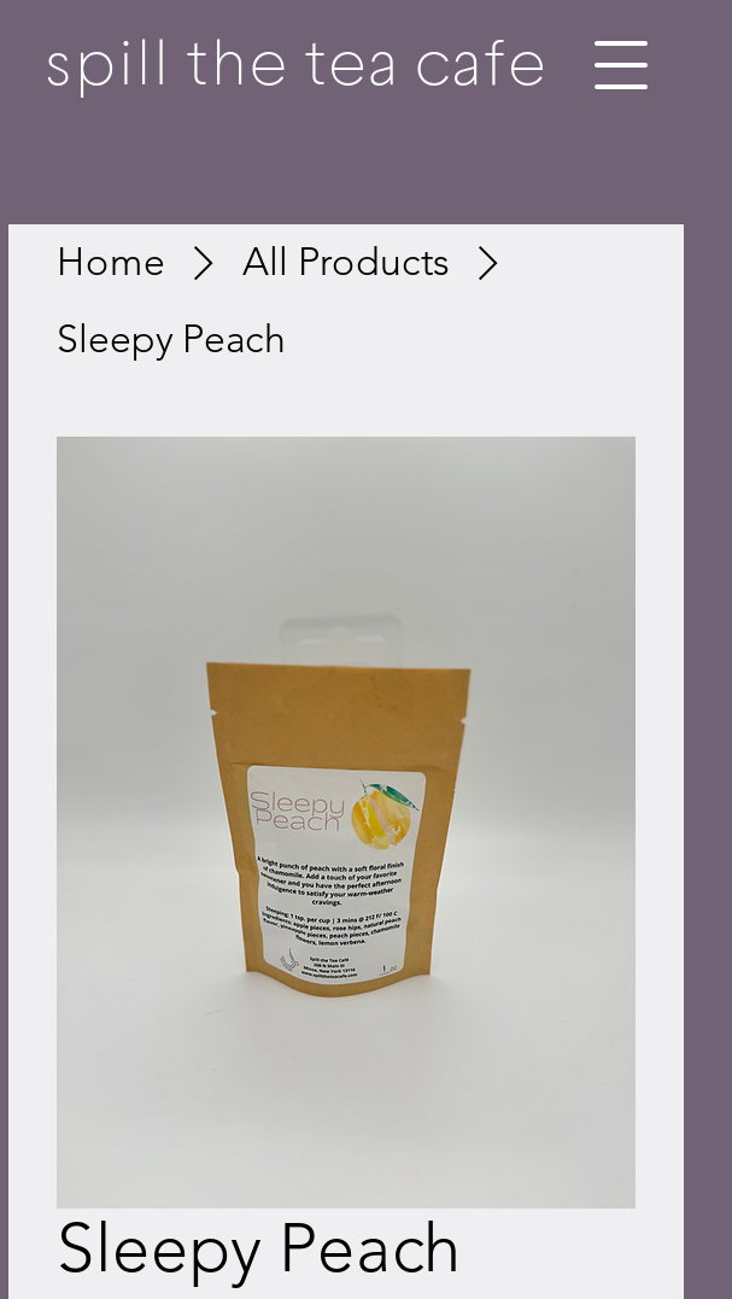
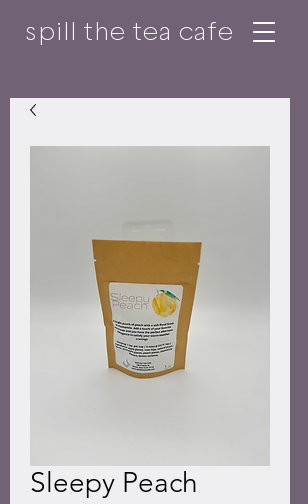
[57,239,450,362] Home | All Products | Sleepy Peach -> none

